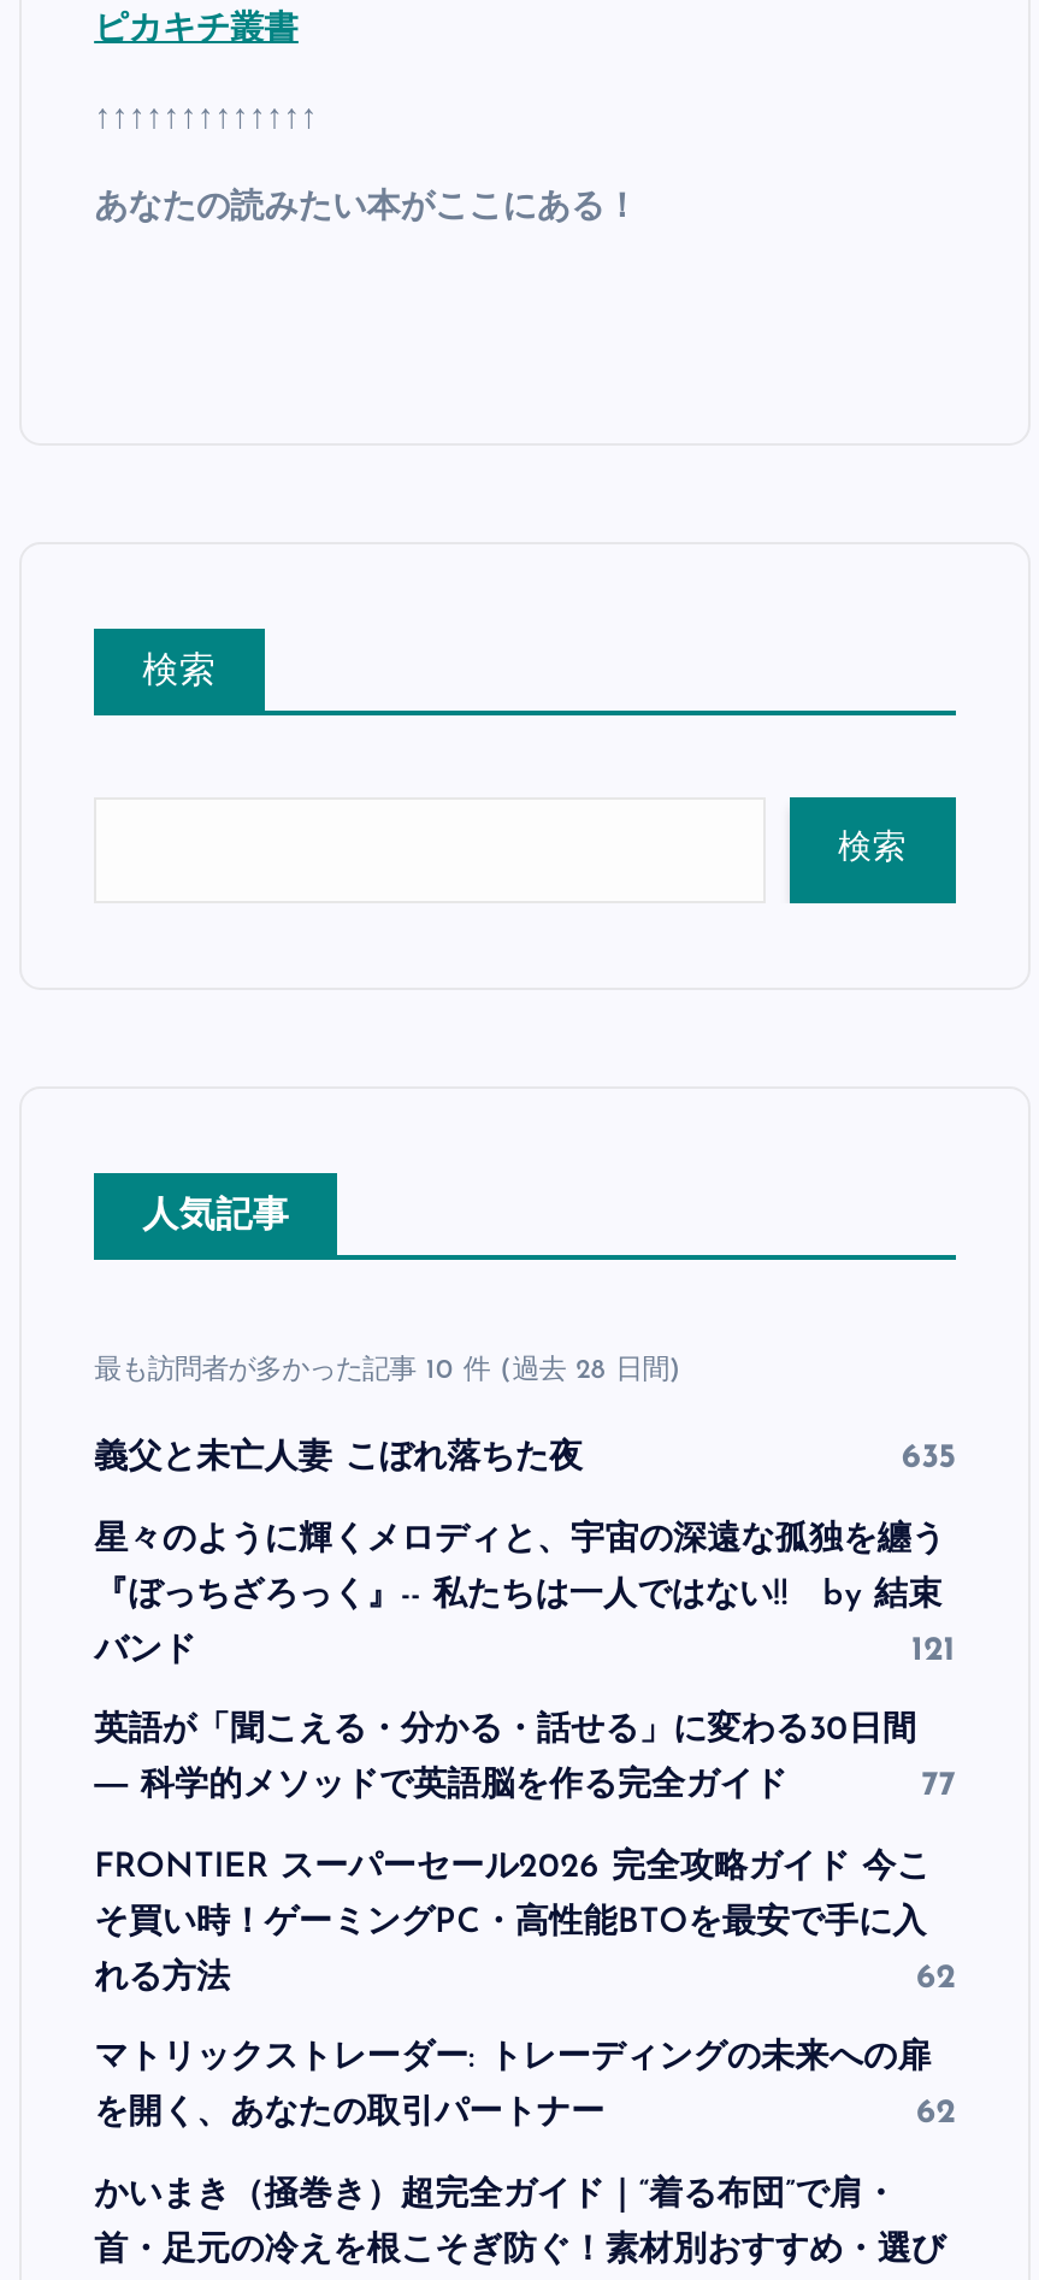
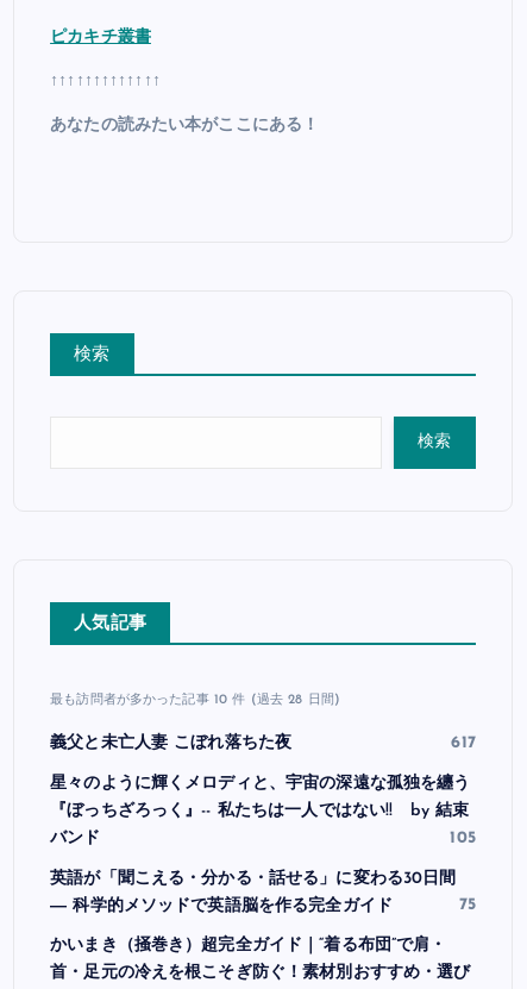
[902,1441,956,1477] 635 -> [451,734,476,752] 617
[911,1632,956,1668] 121 -> [450,829,476,847] 105
[94,1768,956,2132] 77 | FRONTIER スーパーセール2026 完全攻略ガイド 今こ | そ買い時！ゲーミングPC・高性能BTOを最安で手に入 | れる方法 | 62 | マトリックストレーダー: トレーディングの未来への扉 | を開く、あなたの取引パートナー | 62 -> [459,896,476,914] 75

